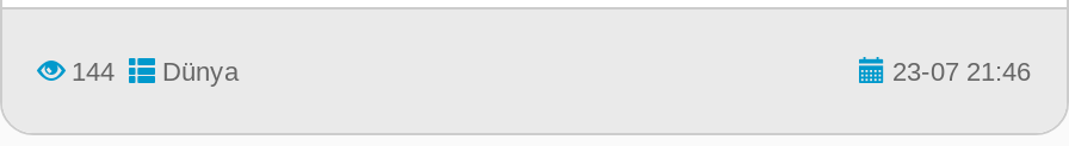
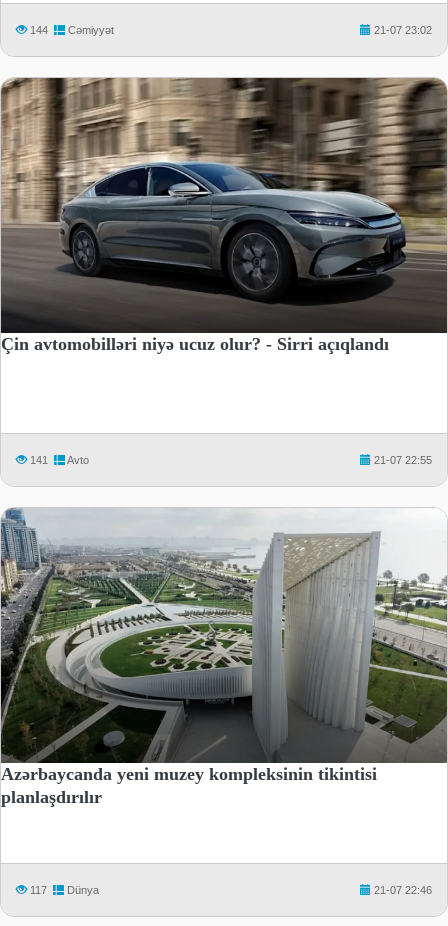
[885,57,1031,85] 23-07 21:46 -> [371,884,432,896] 21-07 22:46
none -> [1,77,445,354] [image] | Çin avtomobilləri niyə ucuz olur? - Sirri açıqlandı
none -> [1,507,445,807] [image] | Azərbaycanda yeni muzey kompleksinin tikintisi | planlaşdırılır
none -> [27,454,432,466] 141 | Avto | 21-07 22:55
none -> [27,884,53,896] 117
none -> [68,24,432,36] Cəmiyyət | 21-07 23:02

